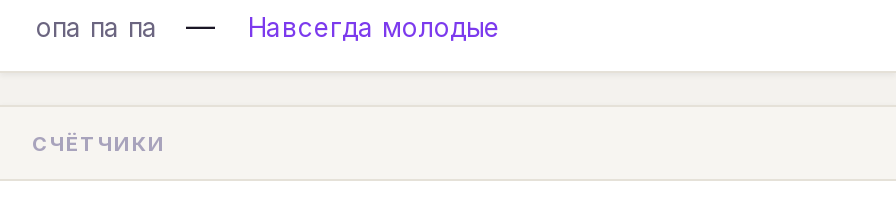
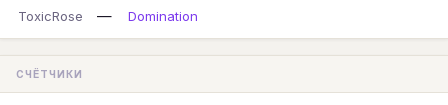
[36,11,158,43] опа па па -> [18,8,83,24] ToxicRose
[248,11,500,43] Навсегда молодые -> [128,8,198,24] Domination

